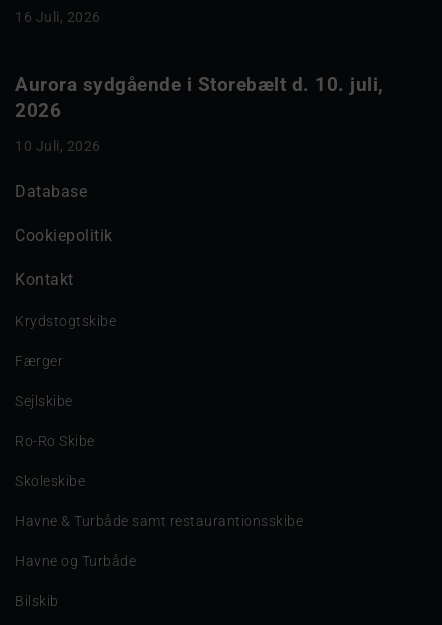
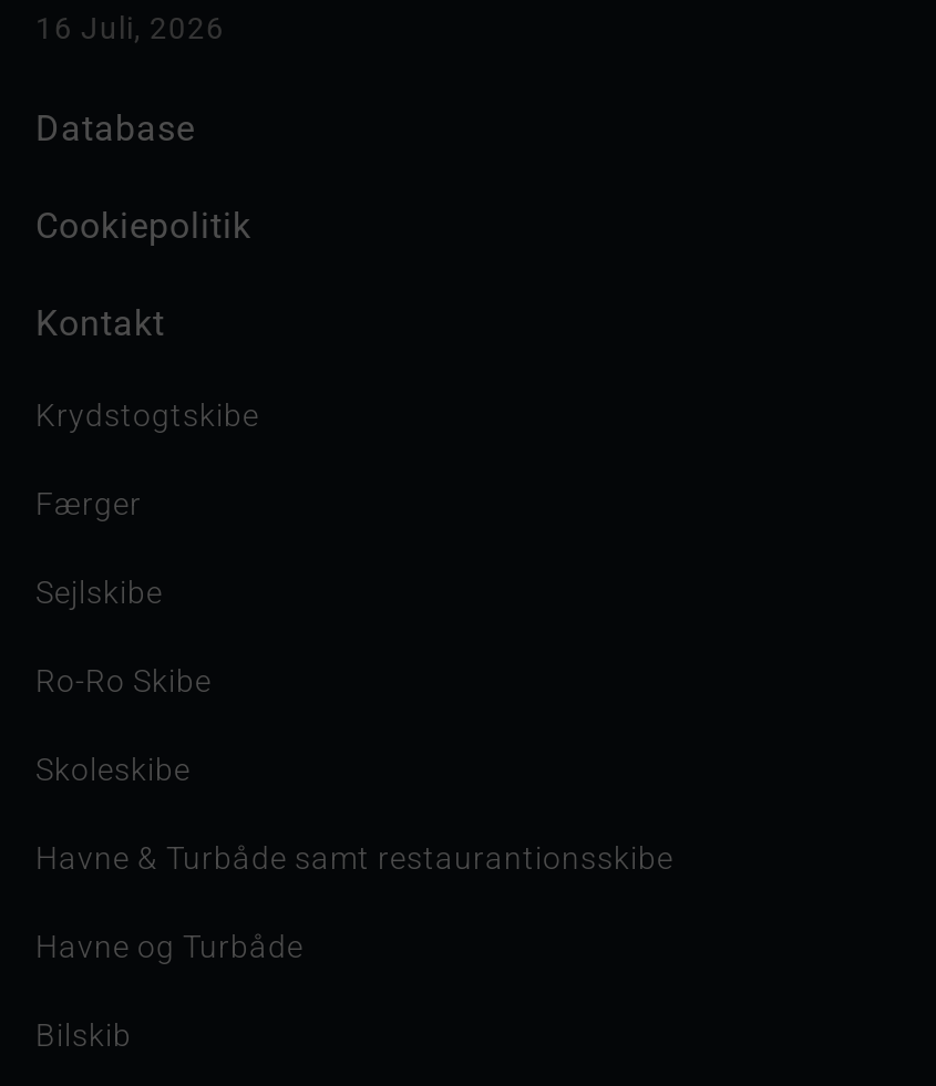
[15,73,383,154] Aurora sydgående i Storebælt d. 10. juli, | 2026 | 10 Juli, 2026 -> none

